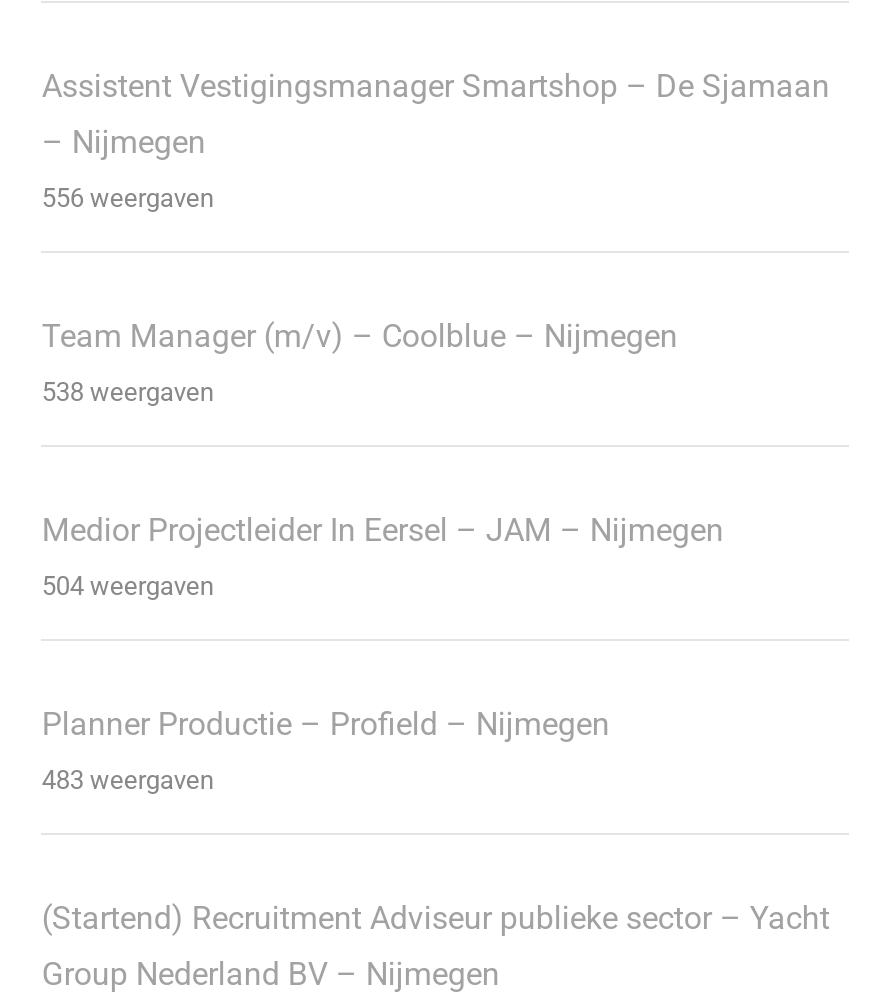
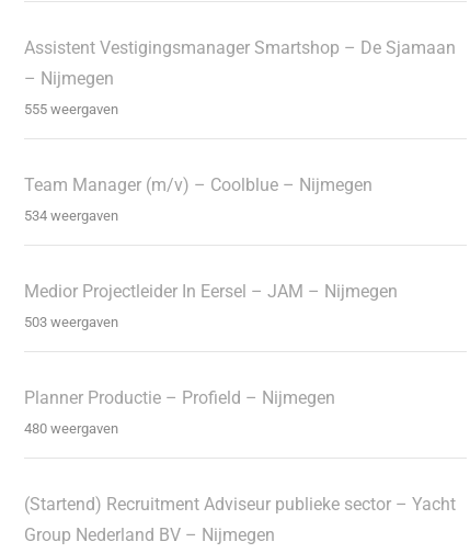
[42,184,214,214] 556 weergaven -> [25,101,119,117] 555 weergaven
[42,378,214,408] 538 weergaven -> [25,207,119,224] 534 weergaven
[42,572,214,602] 504 weergaven -> [25,314,119,330] 503 weergaven
[42,766,214,796] 483 weergaven -> [25,420,119,436] 480 weergaven

